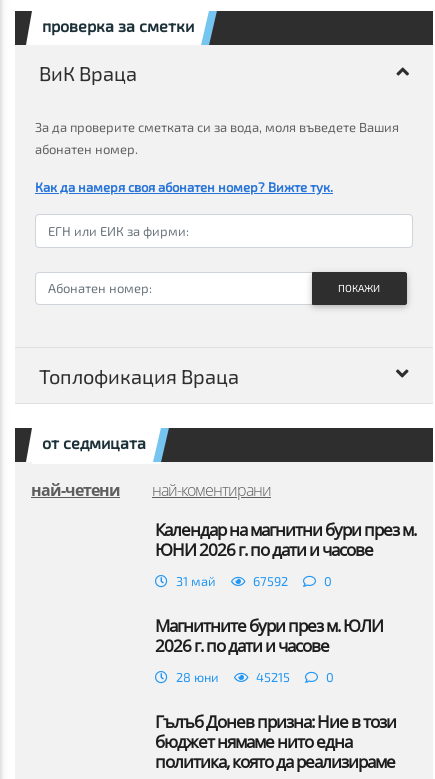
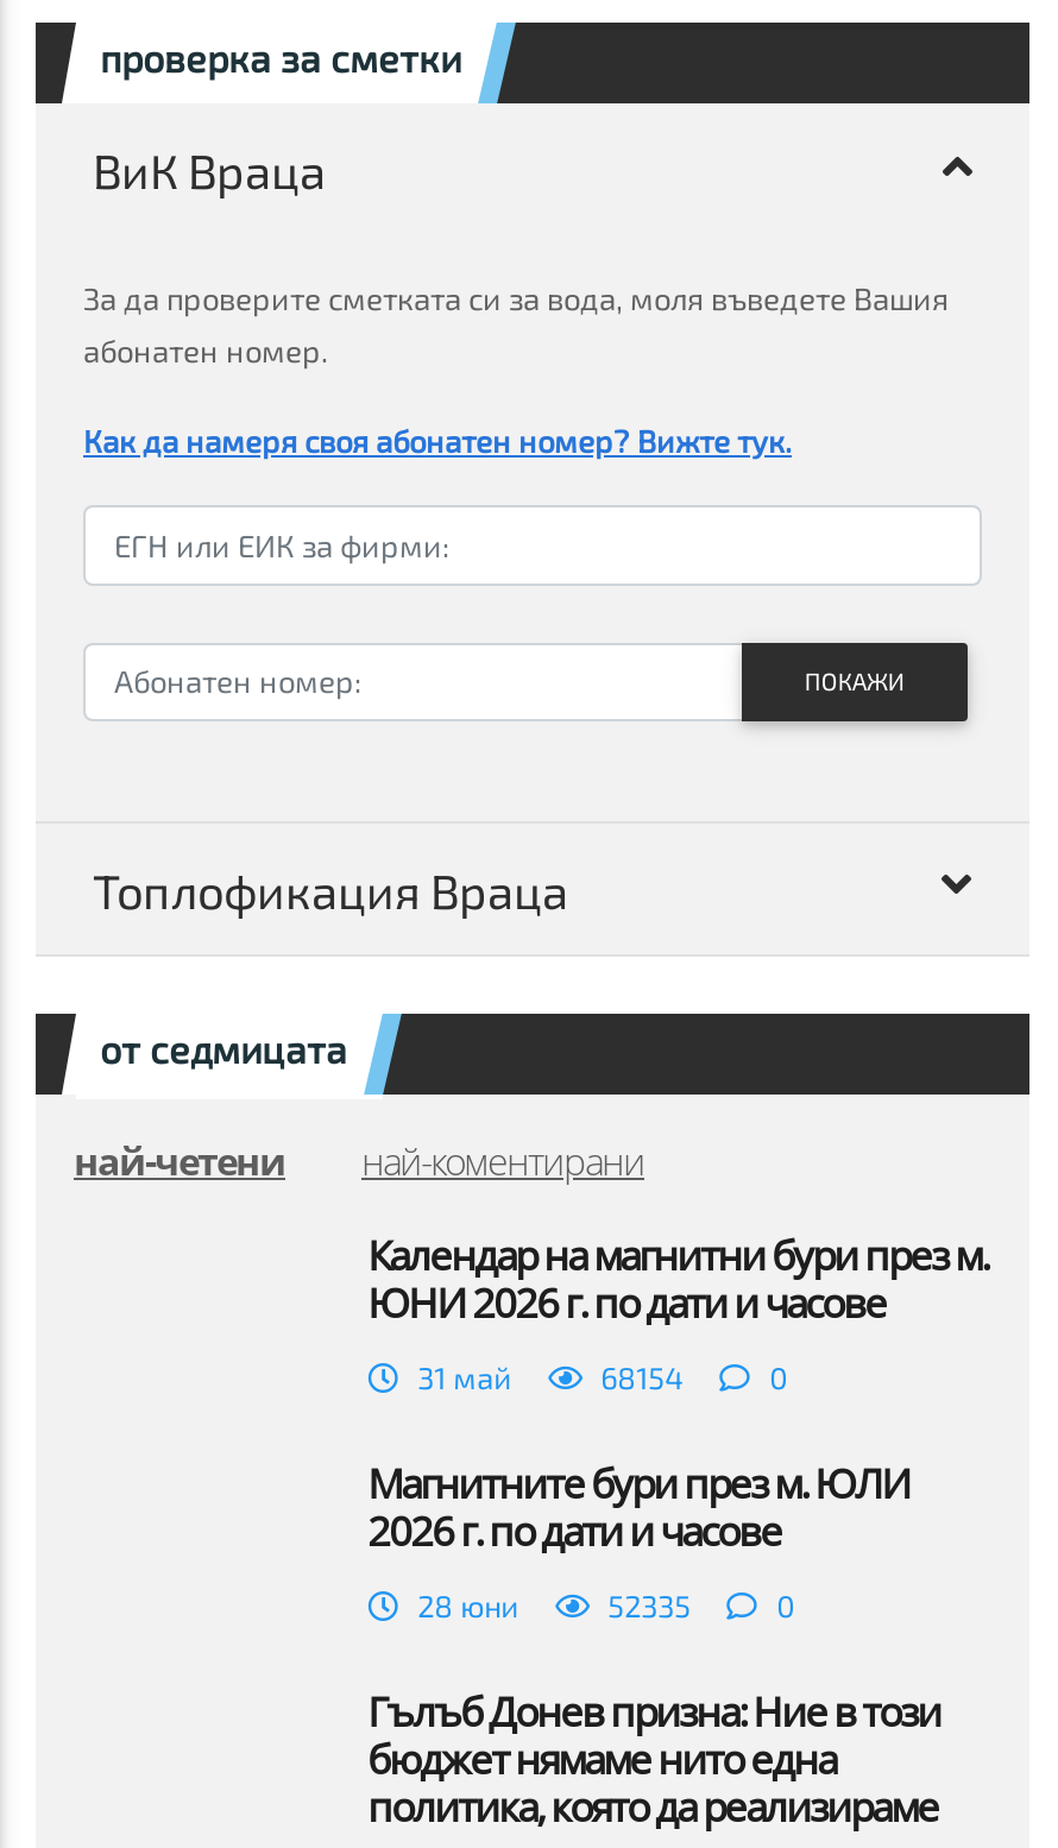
[253,573,288,589] 67592 -> [601,1358,684,1396] 68154
[256,669,290,685] 45215 -> [608,1586,691,1624] 52335

